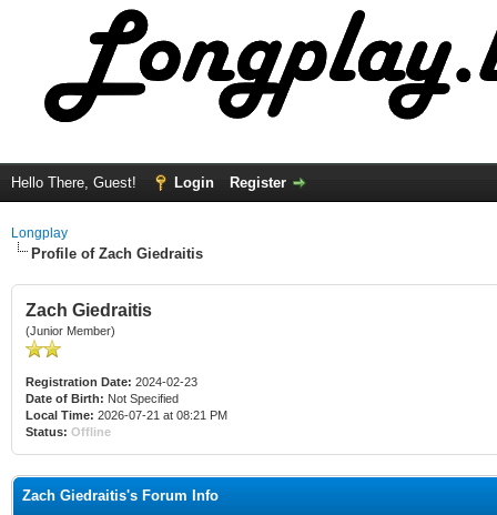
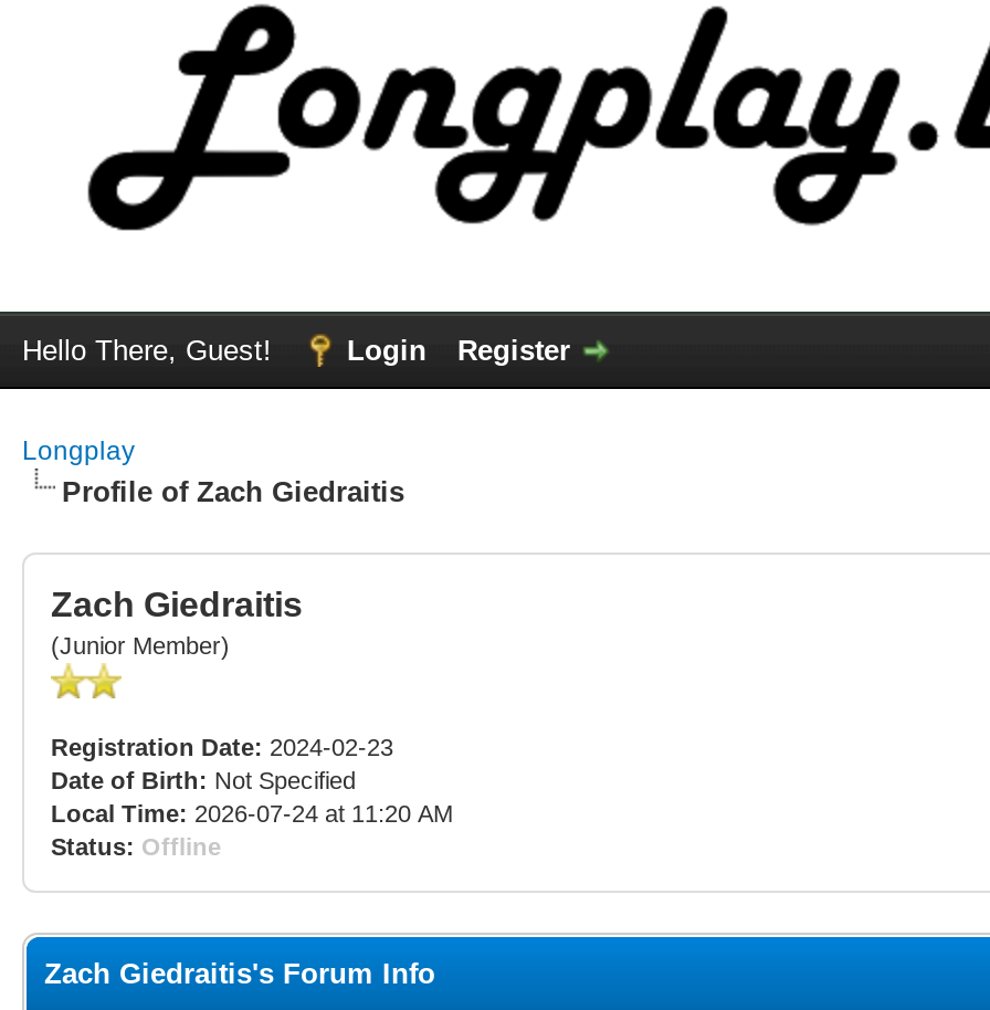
[26,408,227,422] Local Time: 2026-07-21 at 08:21 PM -> [51,800,453,827] Local Time: 2026-07-24 at 11:20 AM

